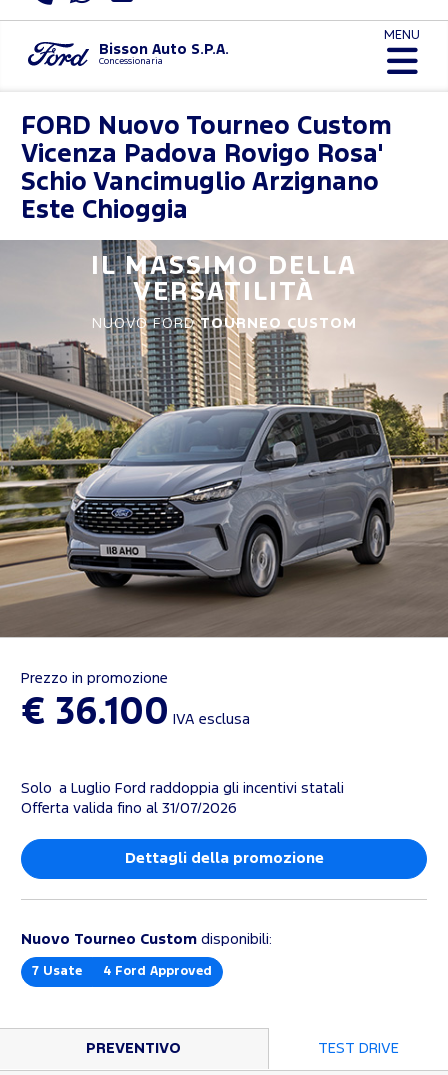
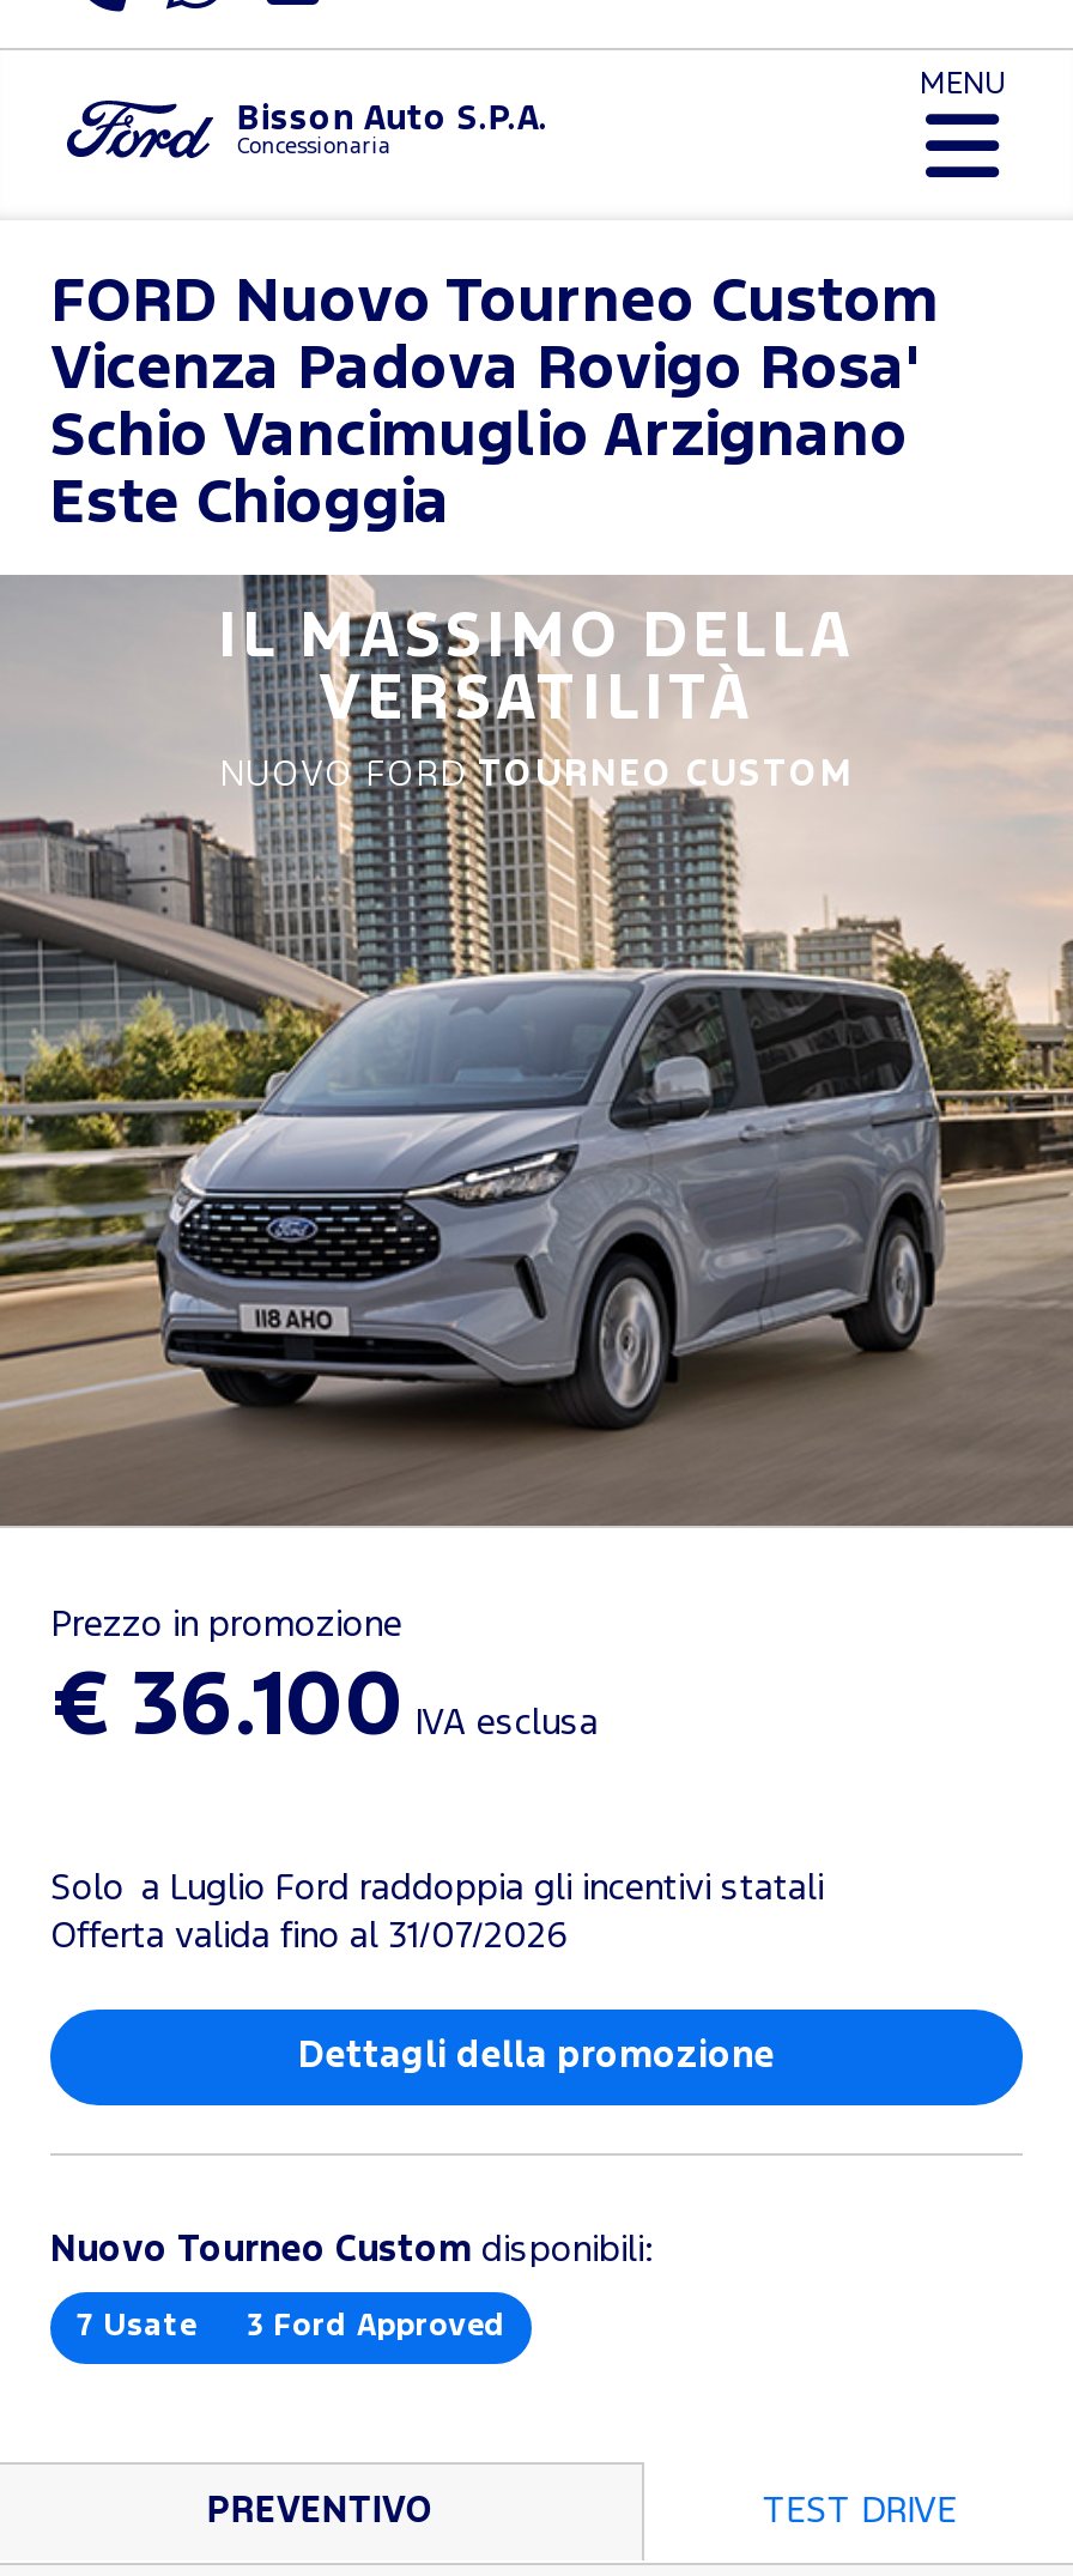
[103,966,212,977] 4 Ford Approved -> [247,2315,505,2341] 3 Ford Approved

